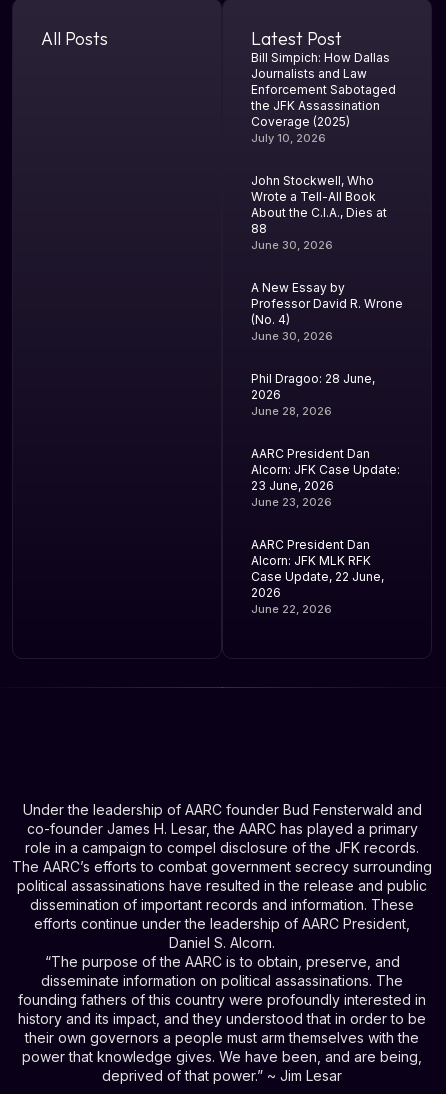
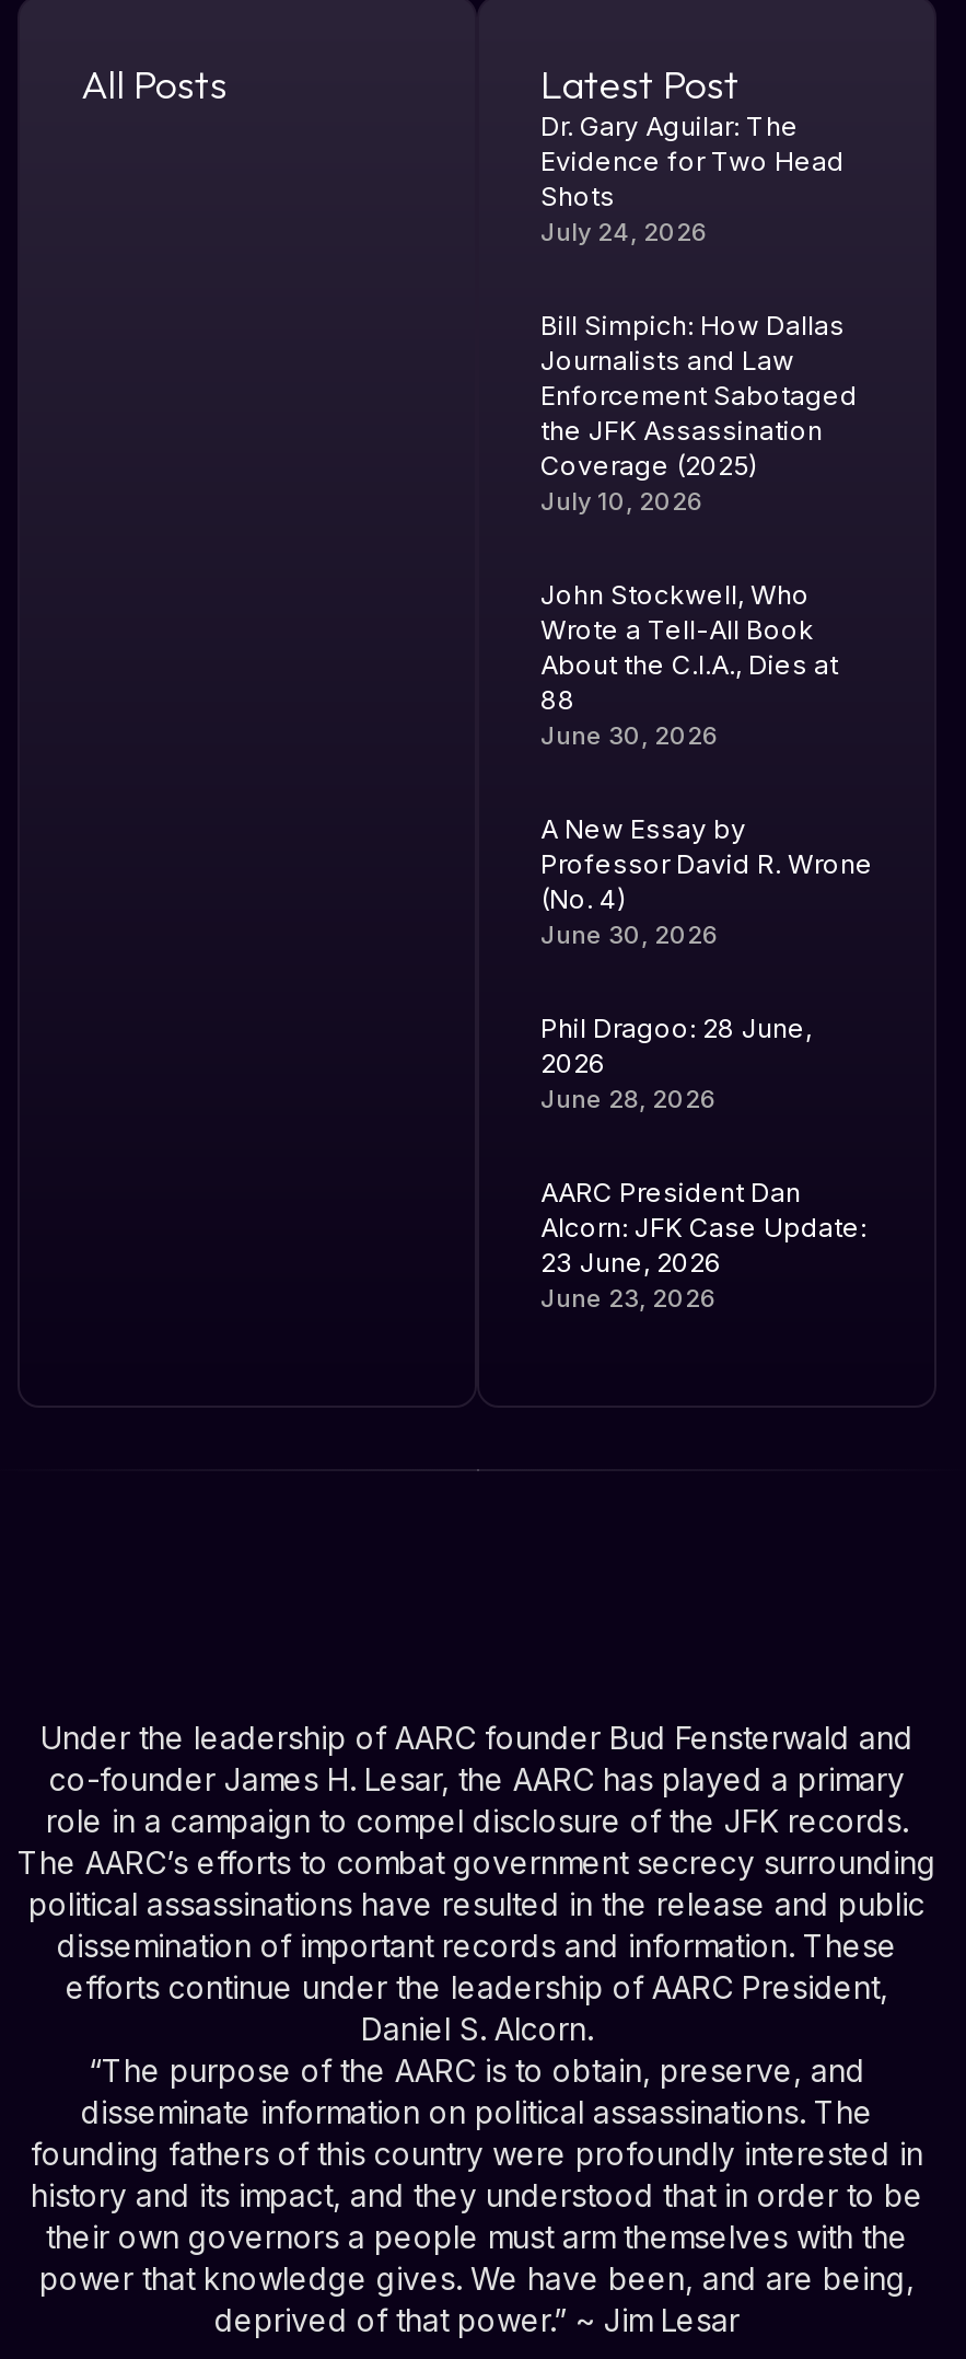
none -> [540,110,845,248] Dr. Gary Aguilar: The | Evidence for Two Head | Shots | July 24, 2026
moved [251,50,403,509] -> [540,309,873,1314]: Bill Simpich: How Dallas | Journalists and Law | Enforcement Sabotaged | ... | 23 June, 2026 | June 23, 2026
[251,537,384,616] AARC President Dan | Alcorn: JFK MLK RFK | Case Update, 22 June, | 2026 | June 22, 2026 -> none

